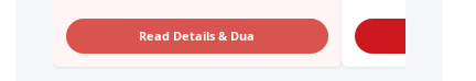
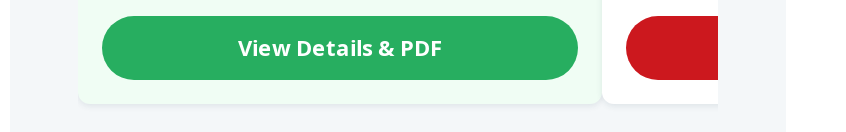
[139,27,255,43] Read Details & Dua -> [238,31,442,61] View Details & PDF

